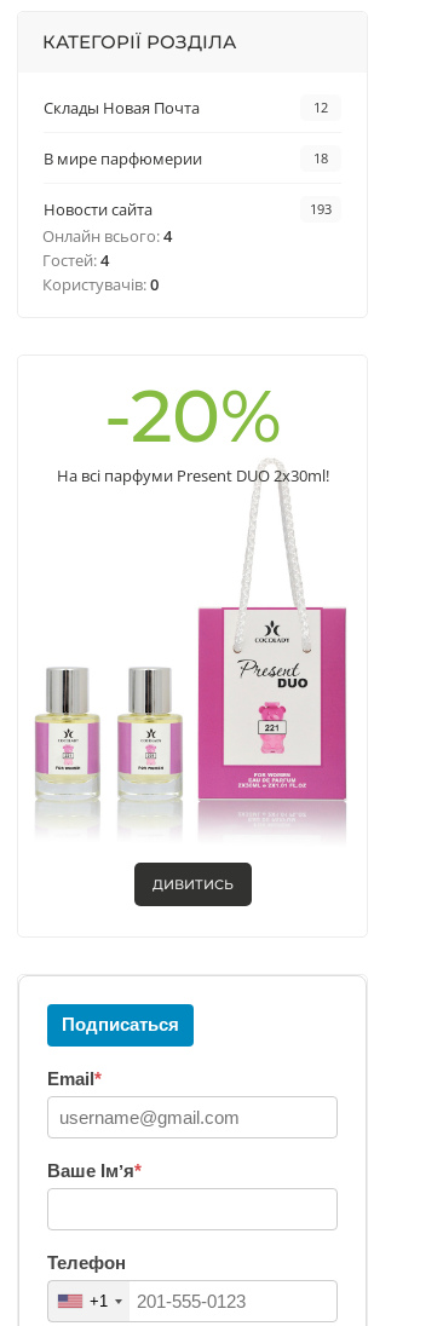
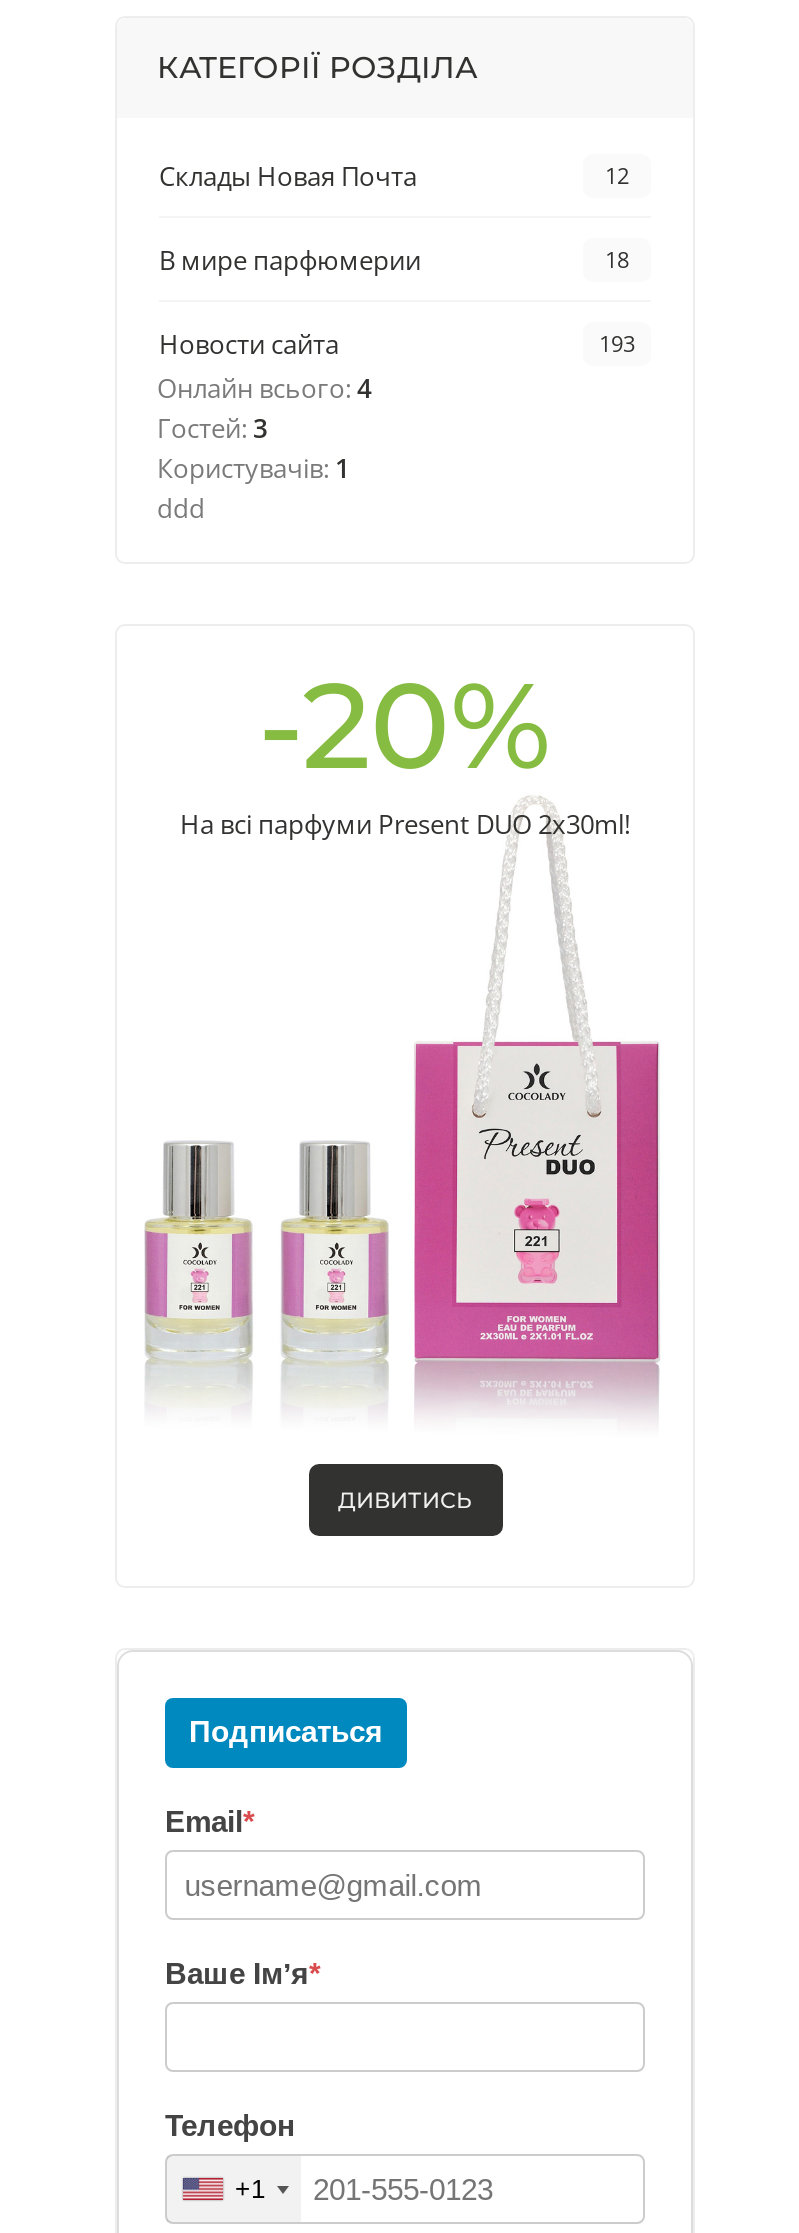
[42,249,159,295] Гостей: 4 | Користувачів: 0 -> [157,410,349,526] Гостей: 3 | Користувачів: 1 | ddd

